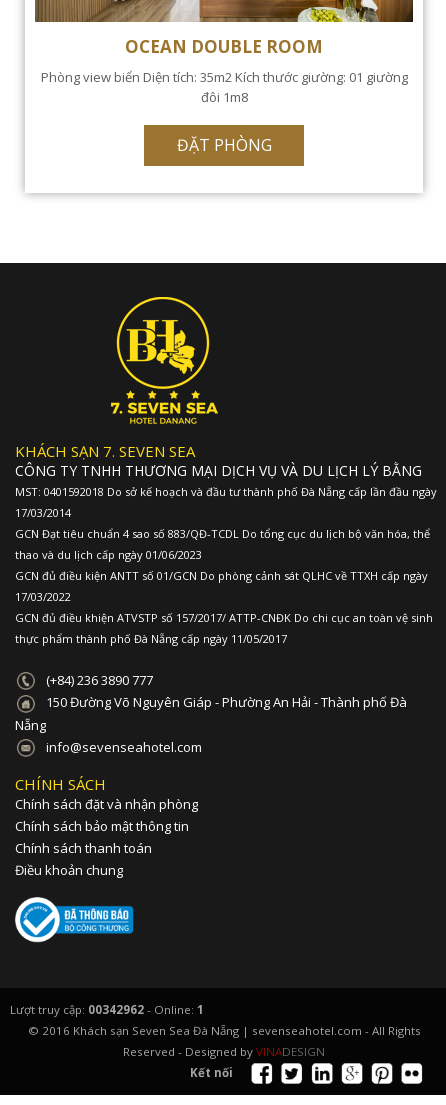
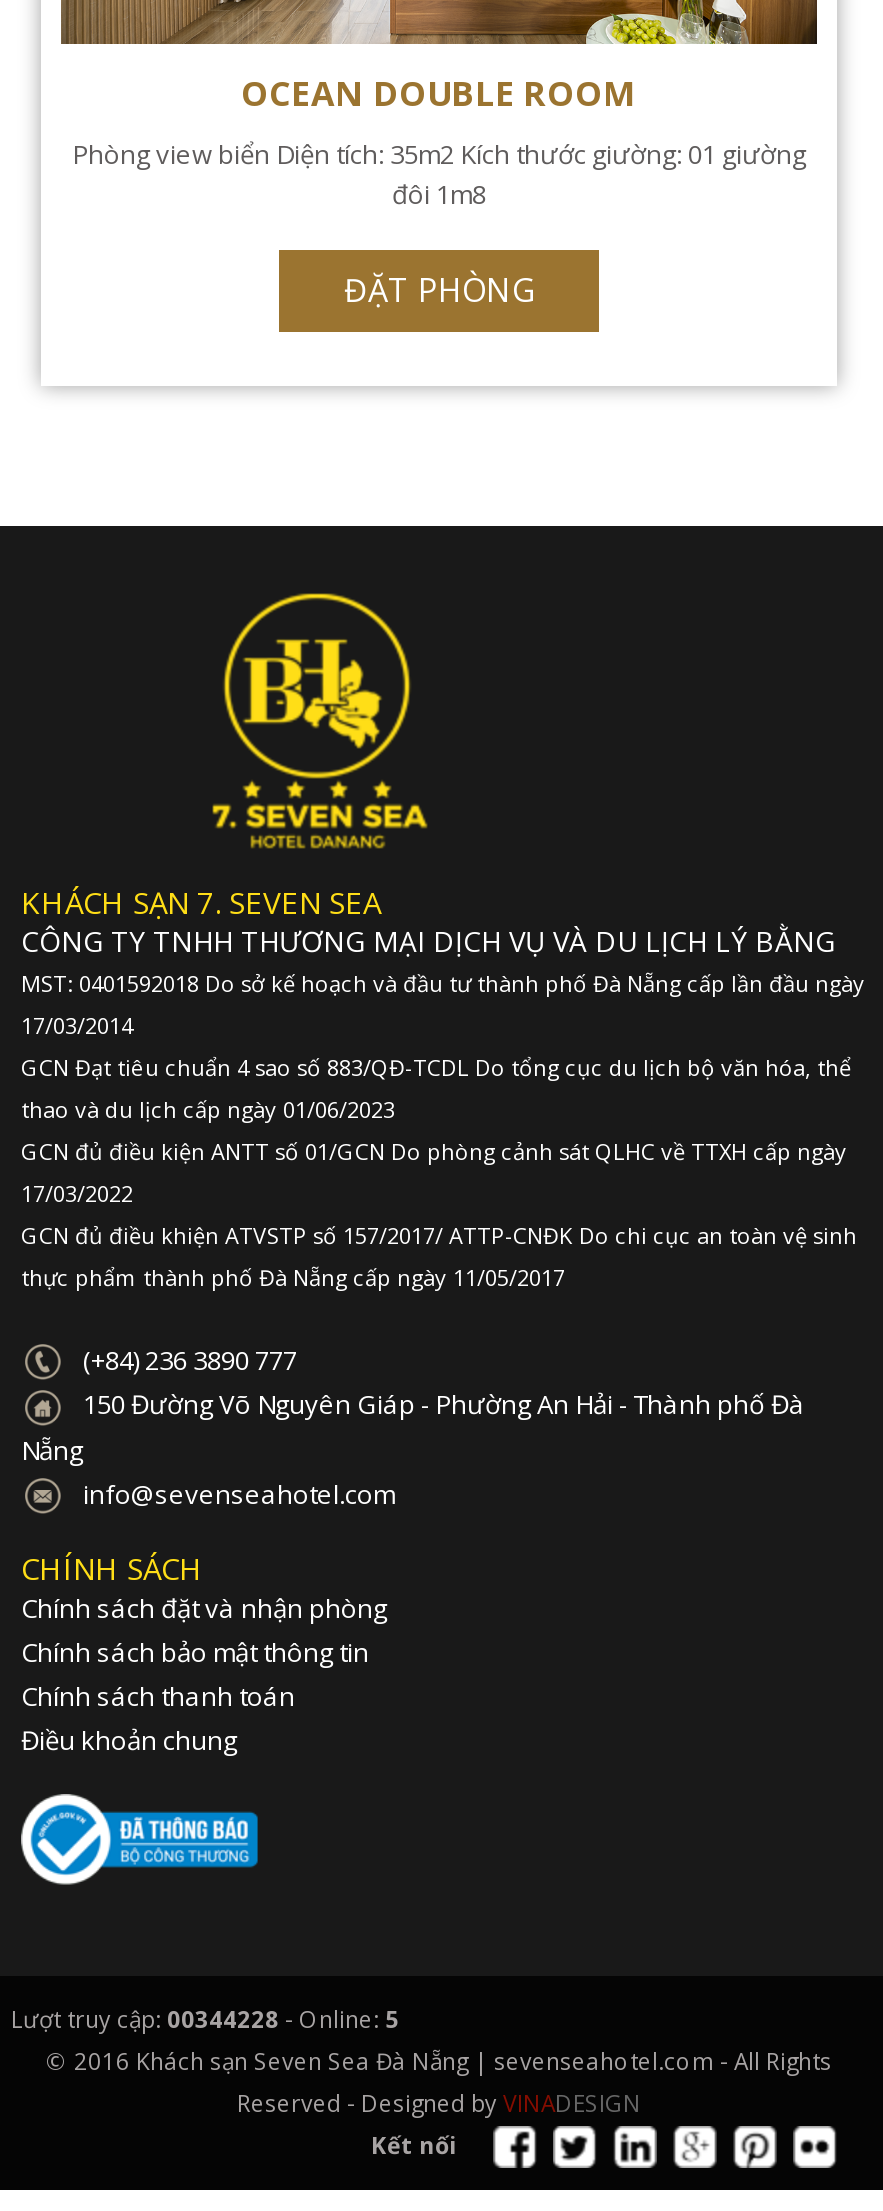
[10,1002,204,1017] Lượt truy cập: 00342962 - Online: 1 -> [11,2003,399,2033] Lượt truy cập: 00344228 - Online: 5

